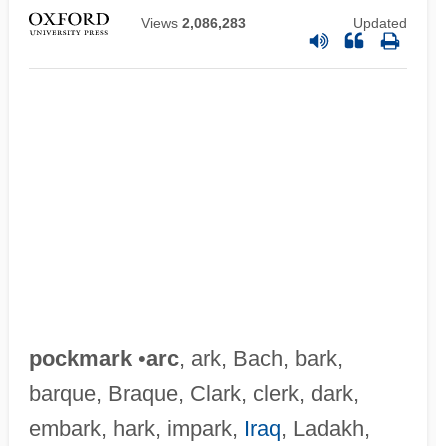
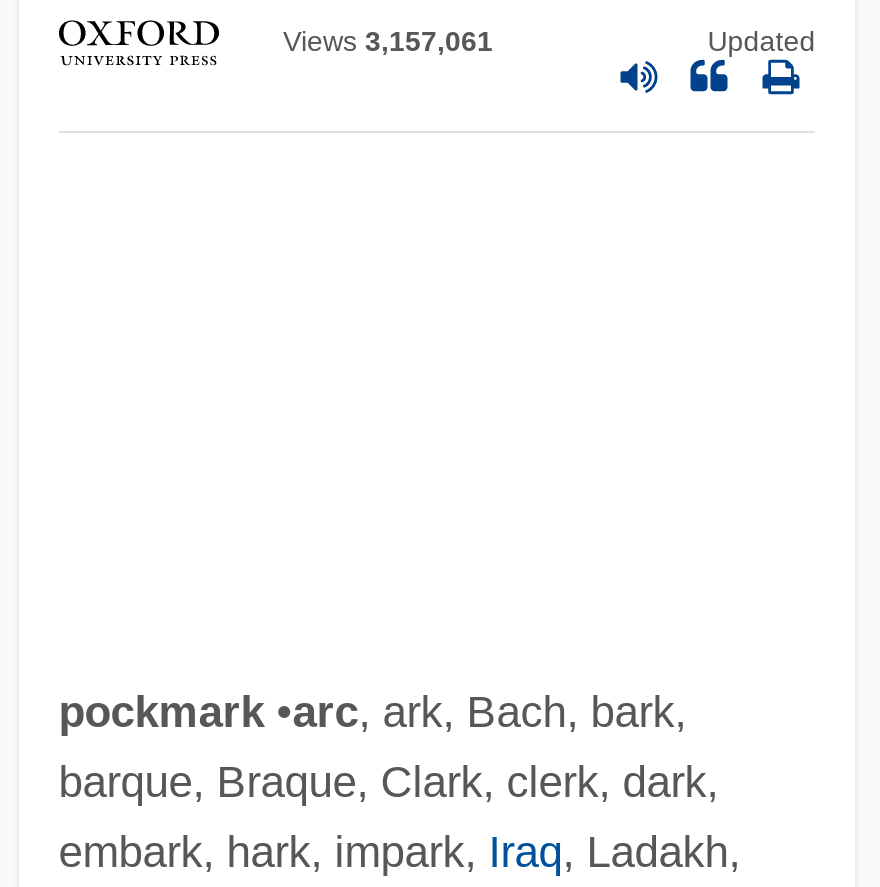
[141,15,246,31] Views 2,086,283 -> [283,26,493,58] Views 3,157,061

